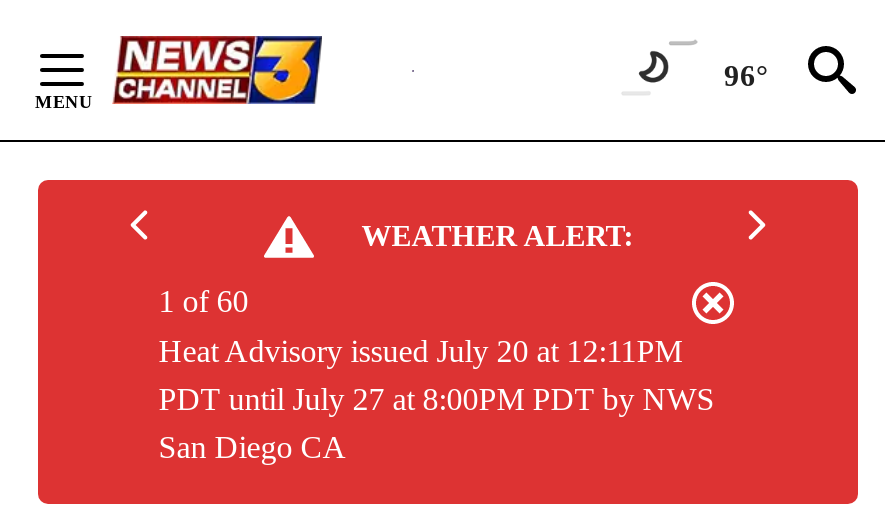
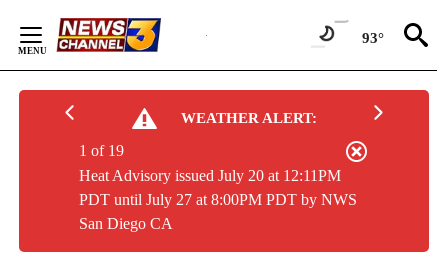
[724,59,768,91] 96° -> [362,29,384,45] 93°
[158,284,248,318] 1 of 60 -> [79,142,124,159] 1 of 19

